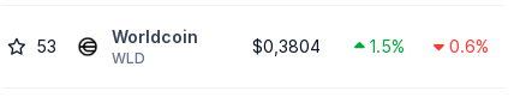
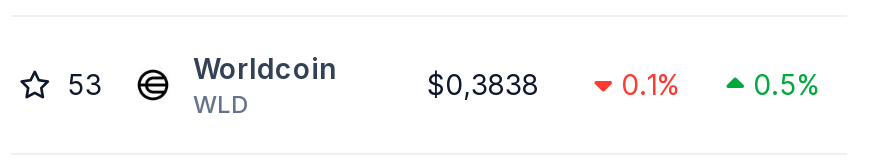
[252,36,321,56] $0,3804 -> [427,66,539,100] $0,3838
[370,36,405,56] 1.5% -> [621,66,679,100] 0.1%
[449,36,489,56] 0.6% -> [753,66,819,100] 0.5%

